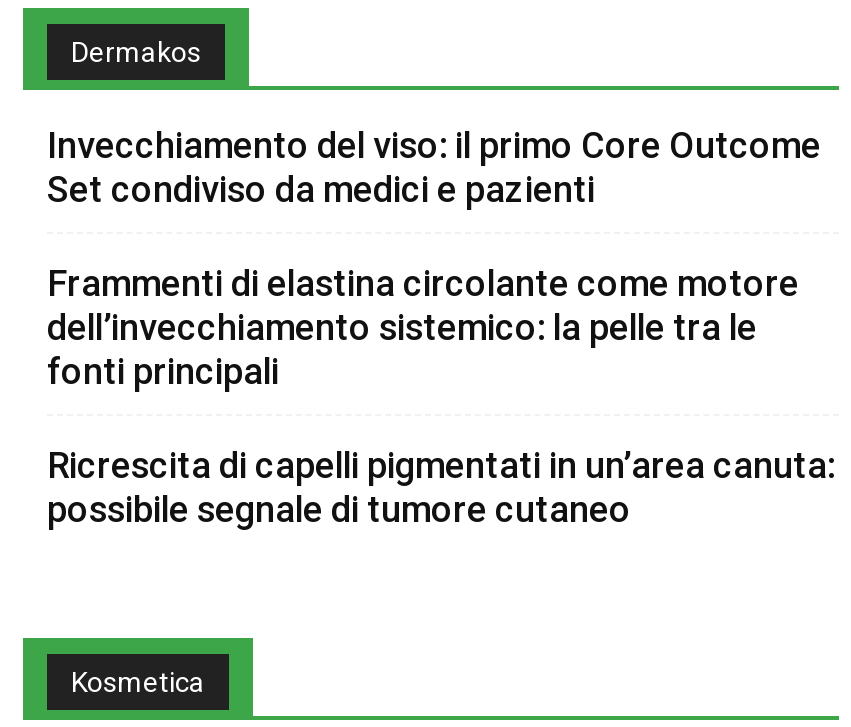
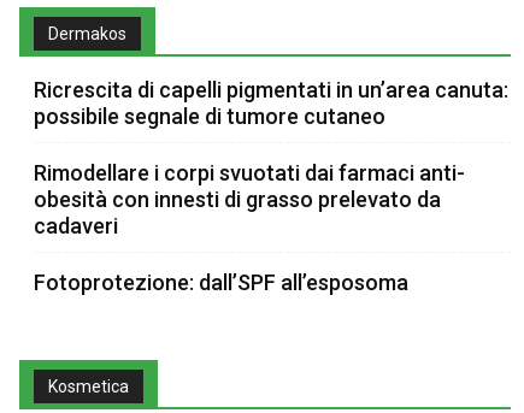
[47,124,821,392] Invecchiamento del viso: il primo Core Outcome | Set condiviso da medici e pazienti | Frammenti di elastina circolante come motore | dell’invecchiamento sistemico: la pelle tra le | fonti principali -> none
moved [47,444,835,530] -> [34,77,508,129]: Ricrescita di capelli pigmentati in un’area canuta: | possibile segnale di tumore cutaneo
none -> [34,160,465,295] Rimodellare i corpi svuotati dai farmaci anti- | obesità con innesti di grasso prelevato da | cadaveri | Fotoprotezione: dall’SPF all’esposoma

